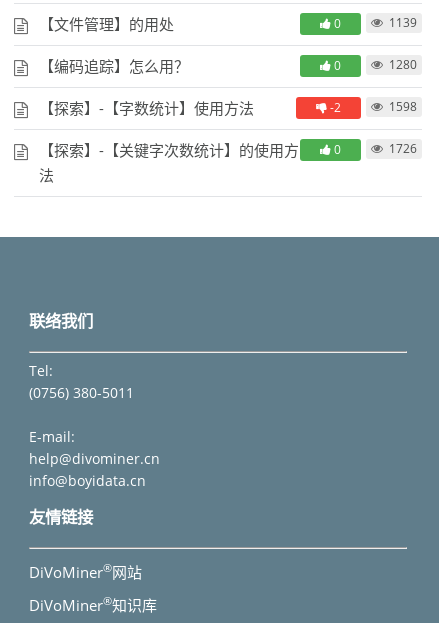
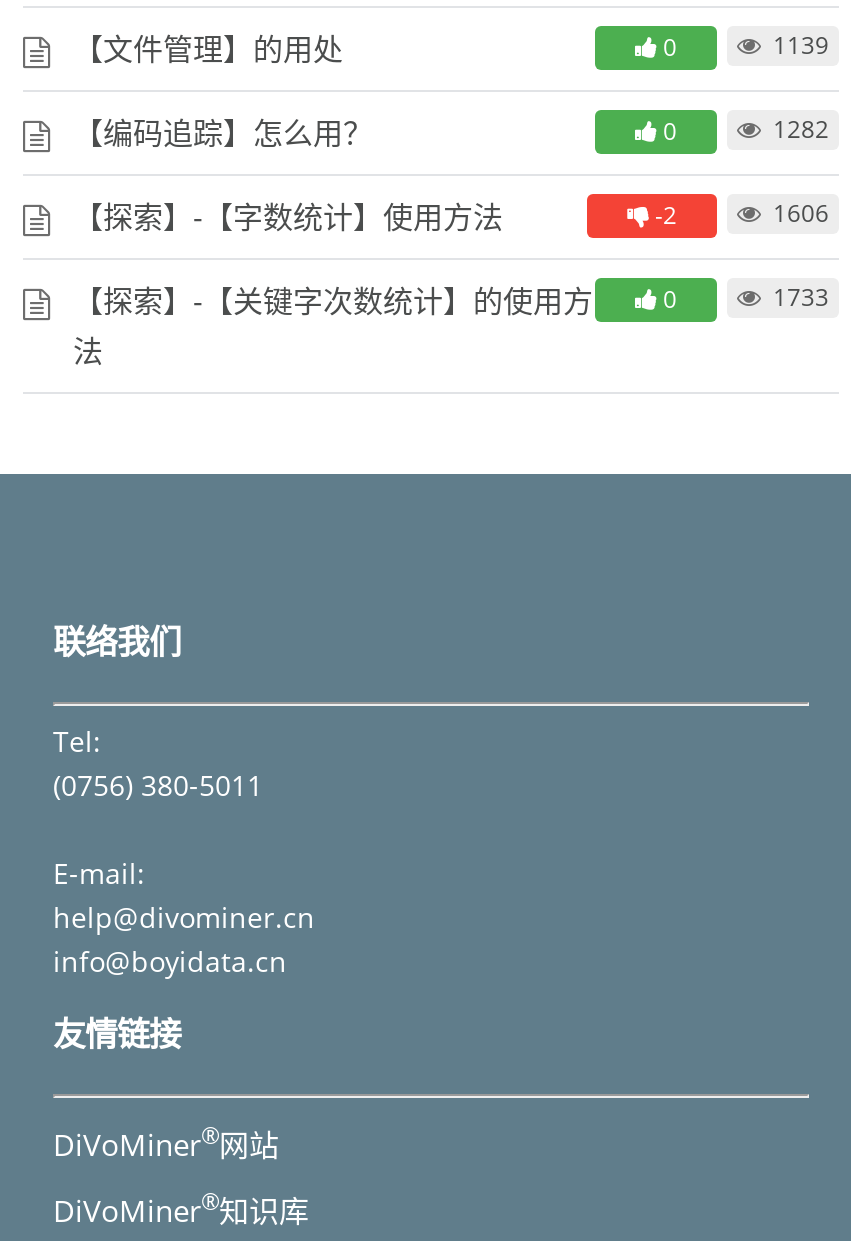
[386,56,417,73] 1280 -> [767,112,829,146] 1282
[386,98,417,115] 1598 -> [767,196,829,230] 1606
[386,140,417,157] 1726 -> [767,280,829,314] 1733

